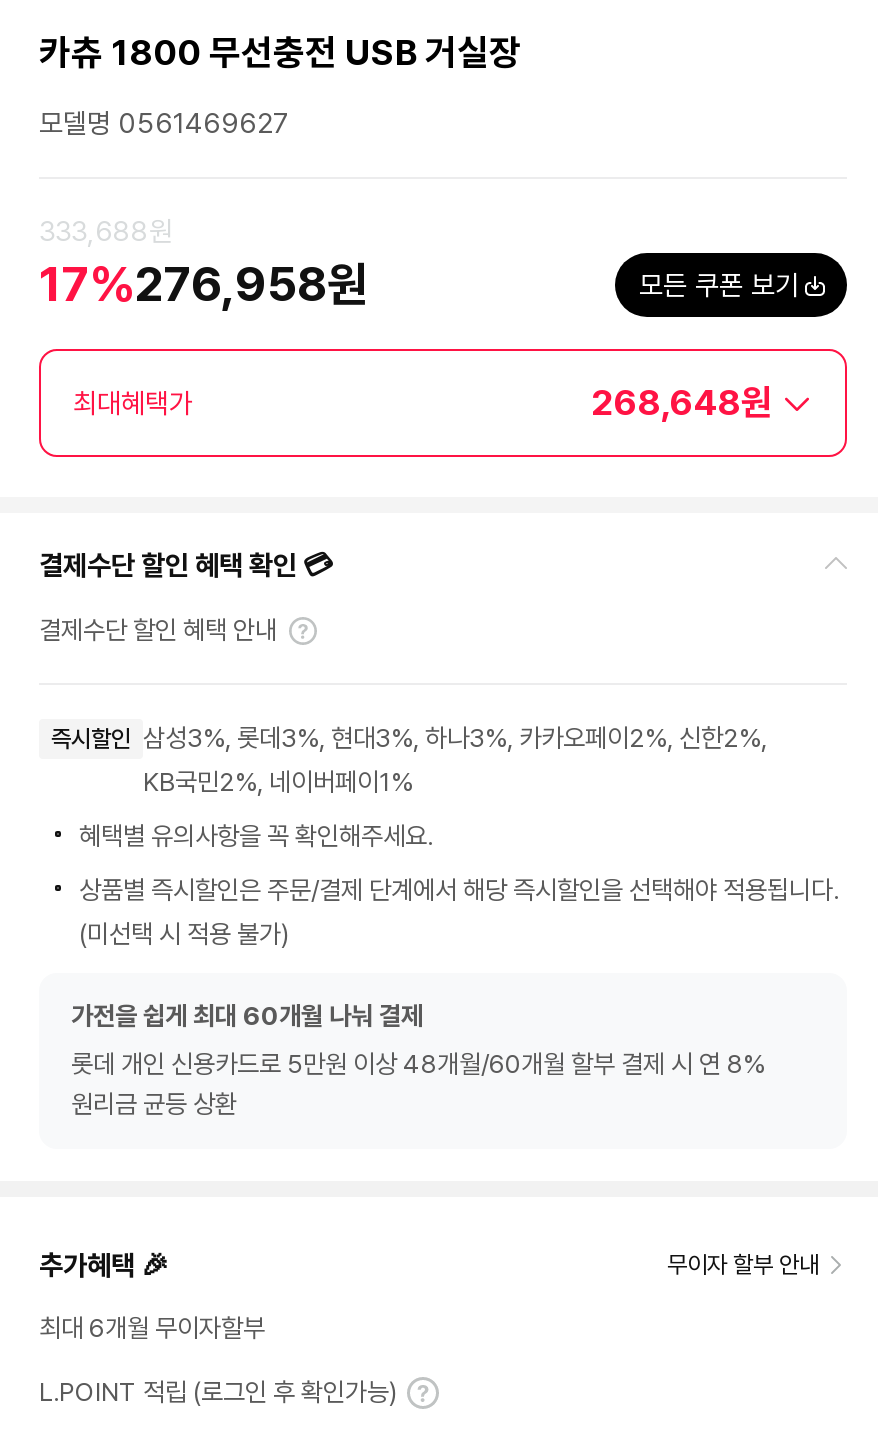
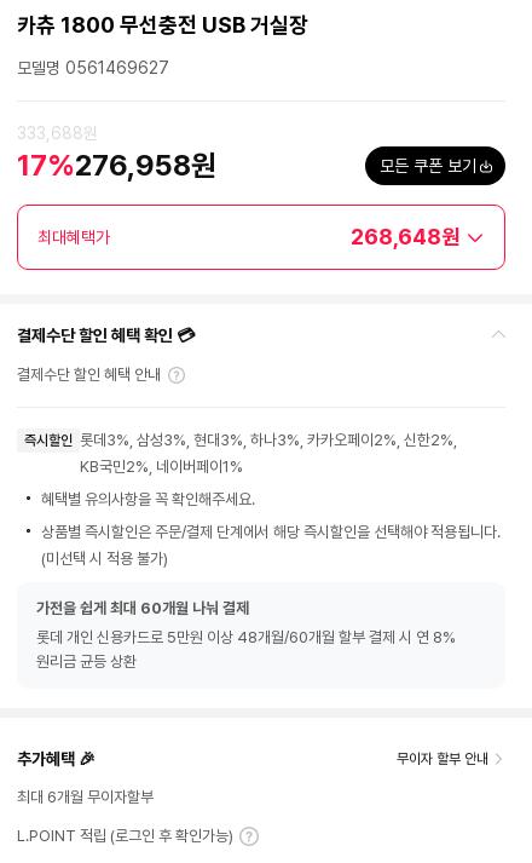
[51,723,767,753] 즉시할인 삼성3%, 롯데3%, 현대3%, 하나3%, 카카오페이2%, 신한2%, -> [24,431,457,449] 즉시할인 롯데3%, 삼성3%, 현대3%, 하나3%, 카카오페이2%, 신한2%,

